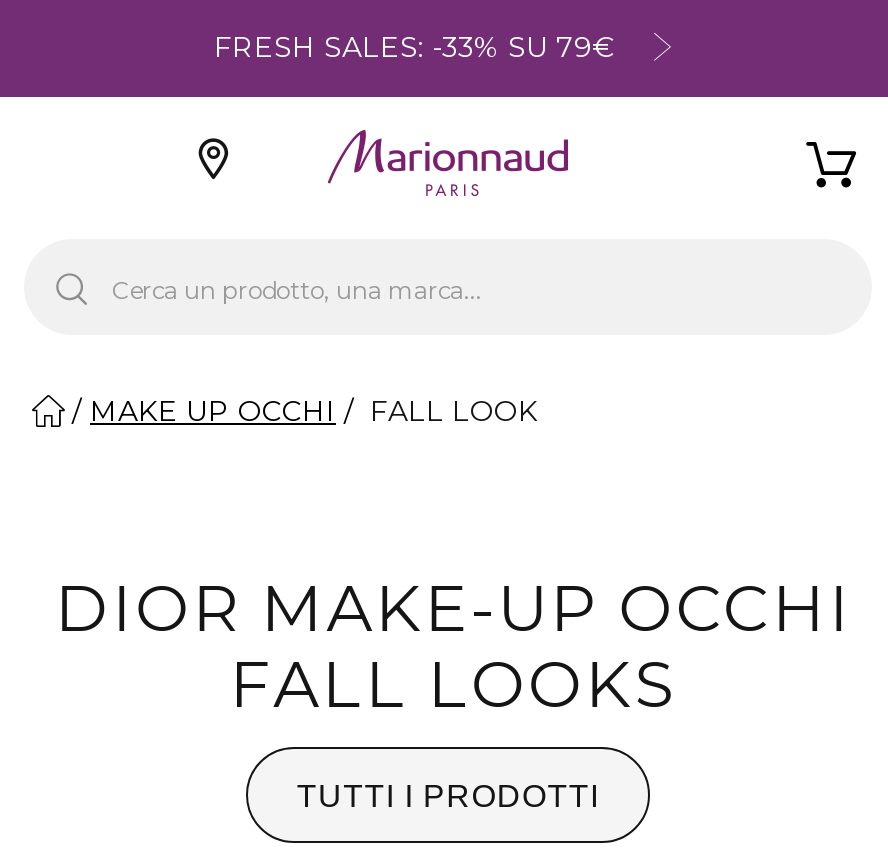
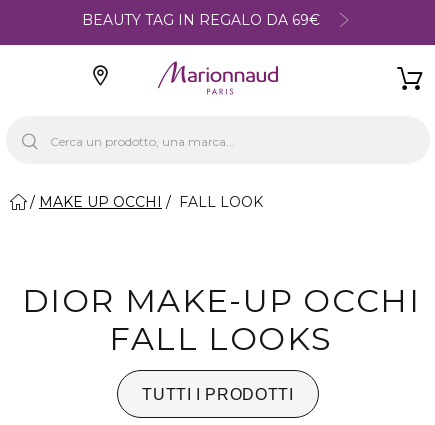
[214,28,614,64] FRESH SALES: -33% SU 79€ -> [82,10,320,28] BEAUTY TAG IN REGALO DA 69€

